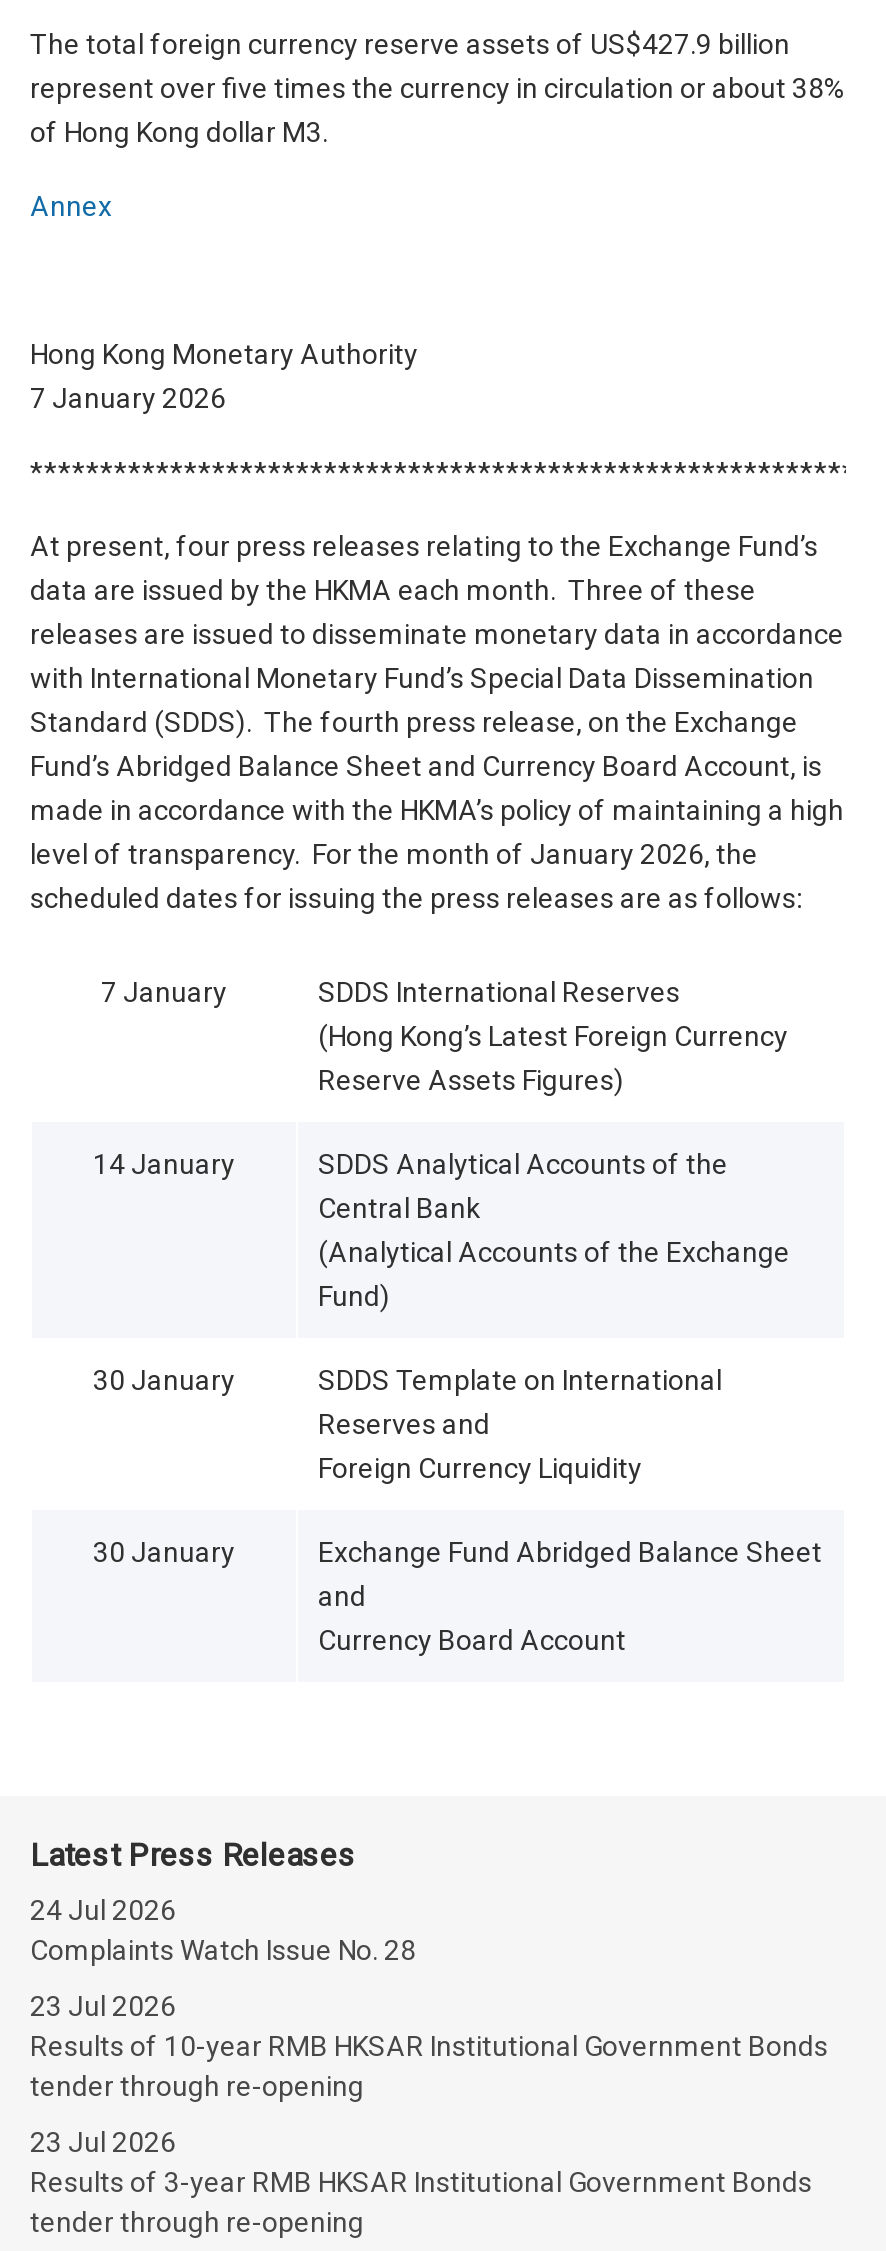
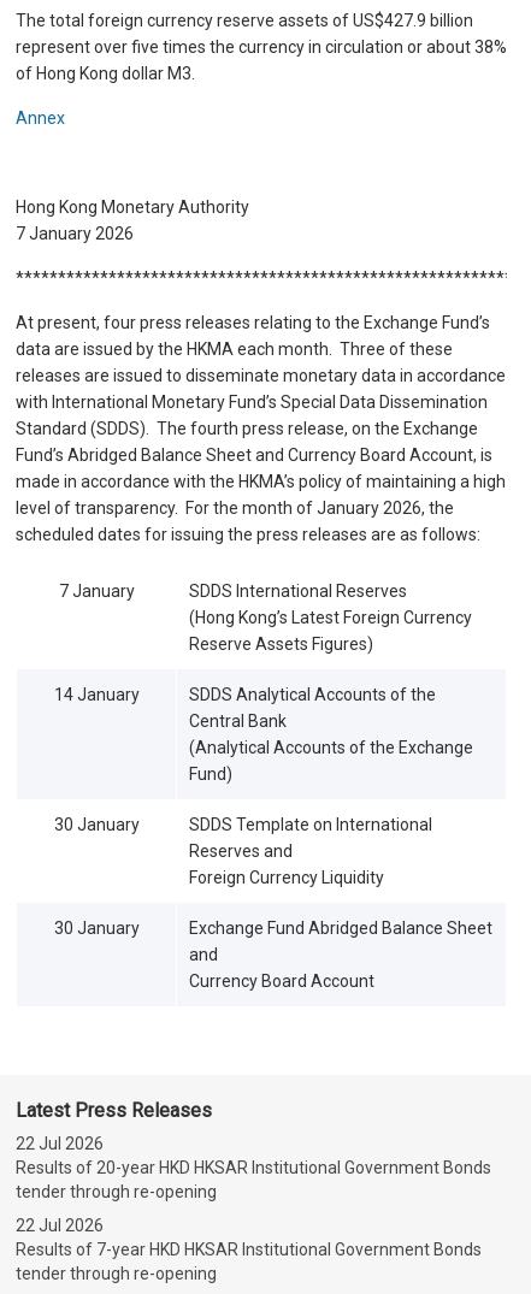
[30,1894,828,2062] 24 Jul 2026 | Complaints Watch Issue No. 28 | 23 Jul 2026 | Results of 10-year RMB HKSAR Institutional Government Bonds -> [16,1134,491,1177] 22 Jul 2026 | Results of 20-year HKD HKSAR Institutional Government Bonds
[30,2126,176,2158] 23 Jul 2026 -> [16,1216,104,1235] 22 Jul 2026
[30,2166,812,2198] Results of 3-year RMB HKSAR Institutional Government Bonds -> [16,1240,482,1259] Results of 7-year HKD HKSAR Institutional Government Bonds

